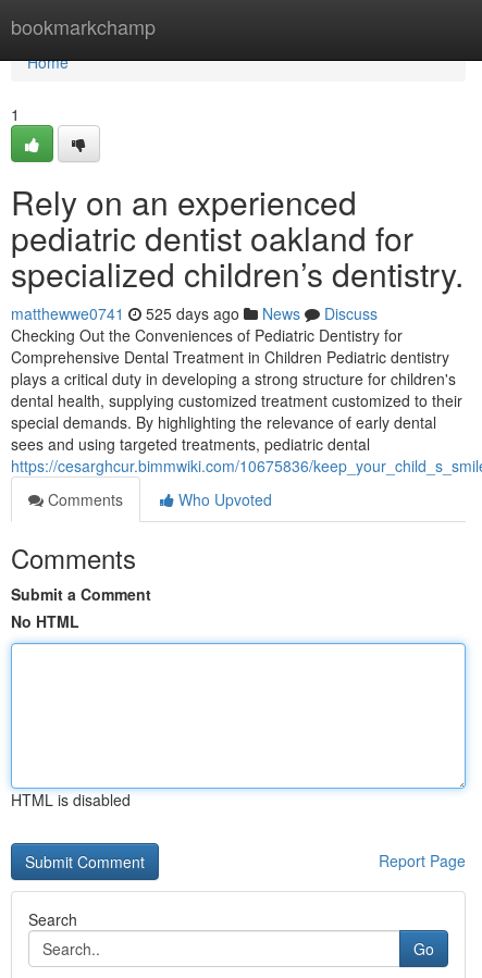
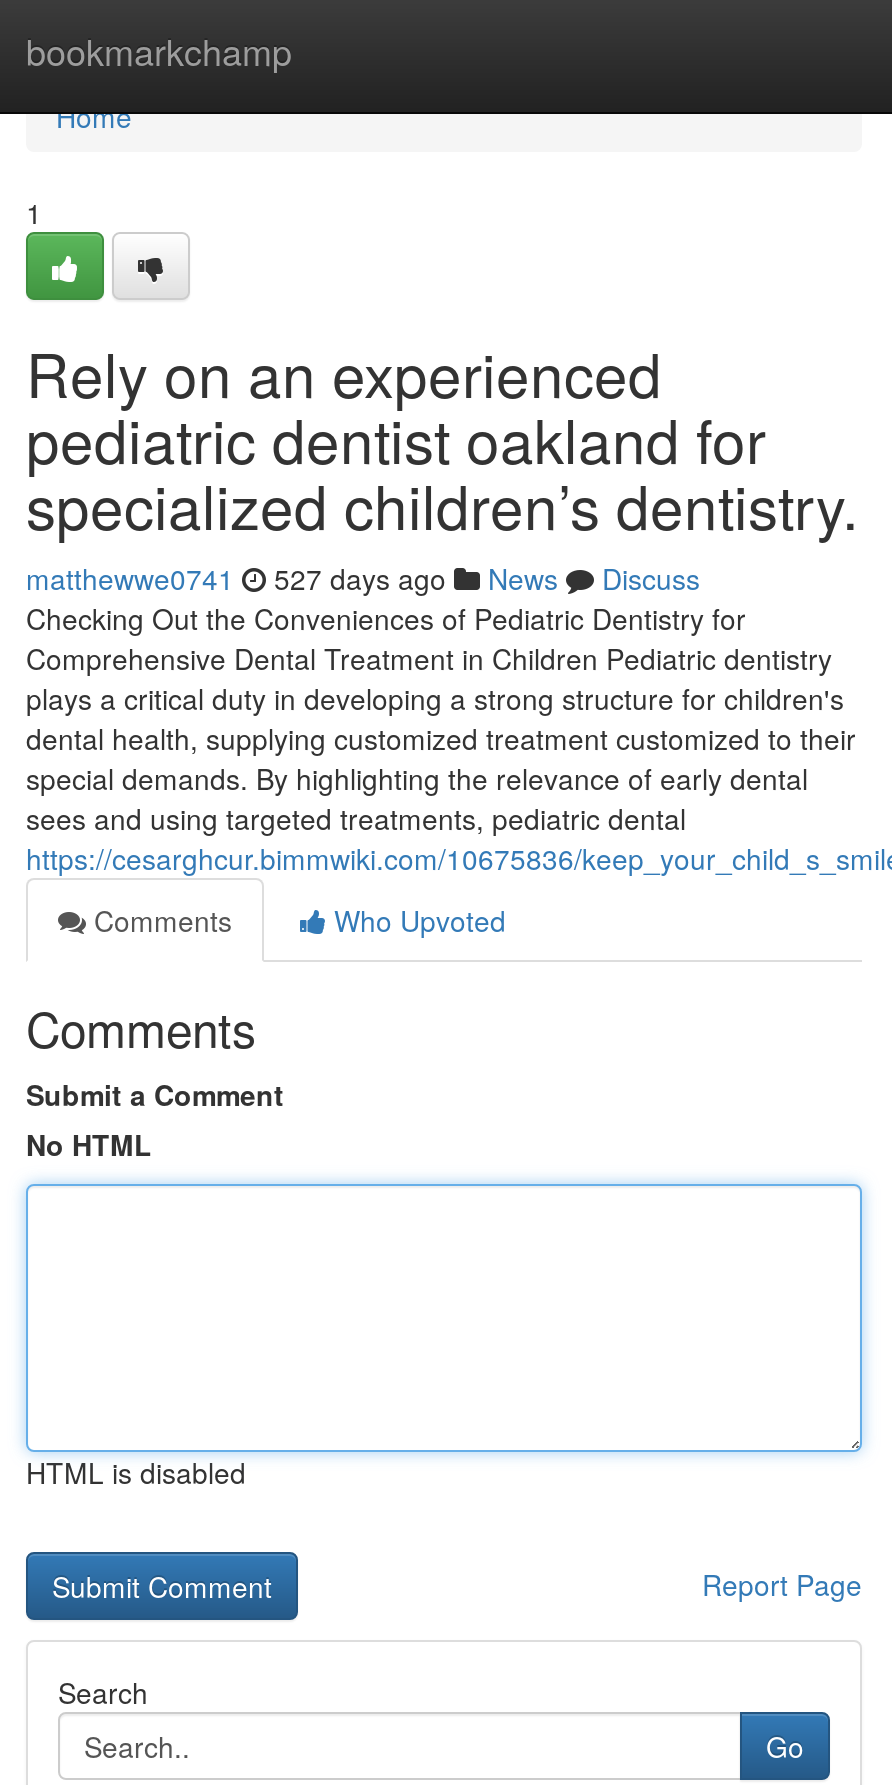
[11,302,378,324] matthewwe0741 525 days ago News Discuss -> [26,558,700,598] matthewwe0741 527 days ago News Discuss

